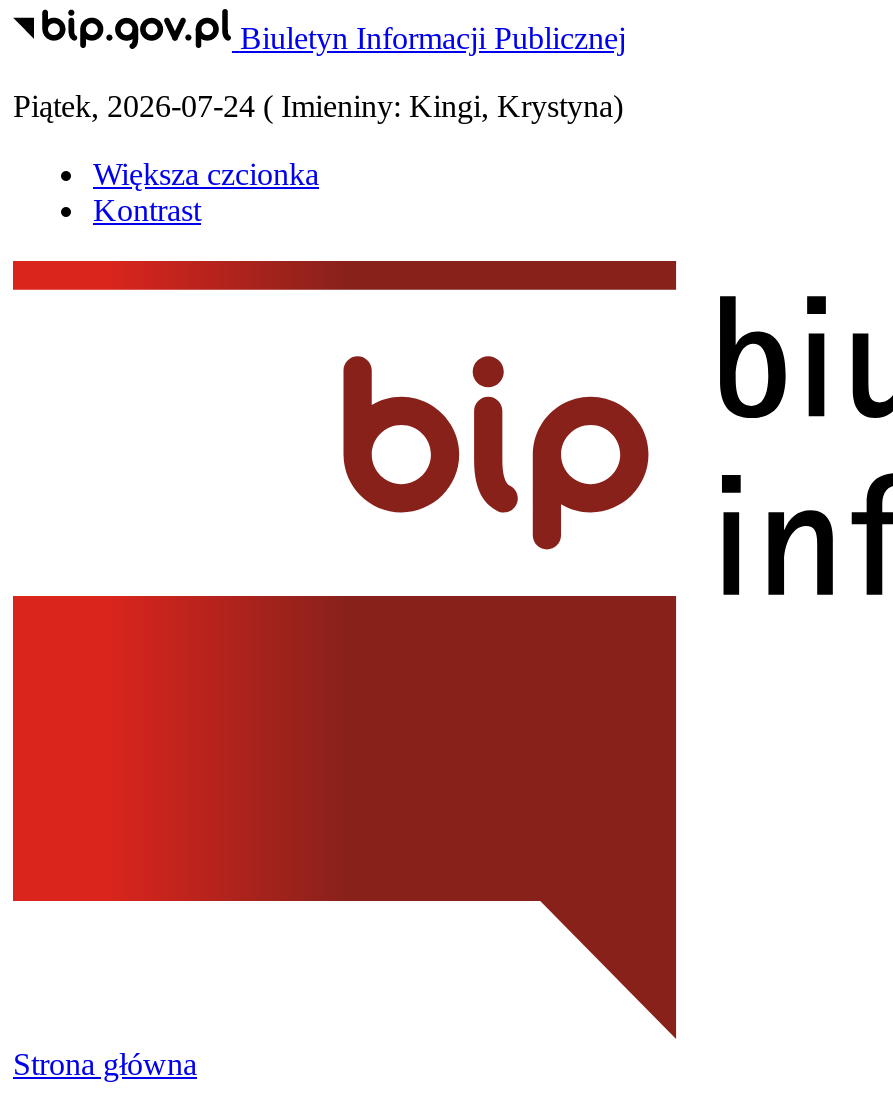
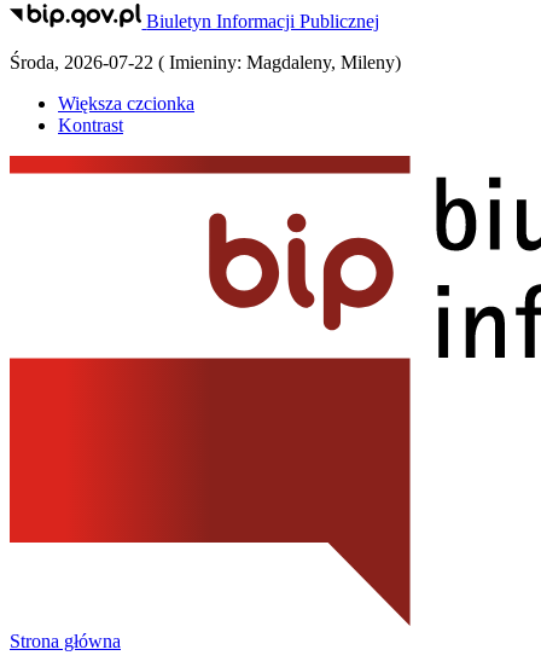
[13,89,623,123] Piątek, 2026-07-24 (Imieniny: Kingi, Krystyna) -> [10,52,401,73] Środa, 2026-07-22 (Imieniny: Magdaleny, Mileny)

